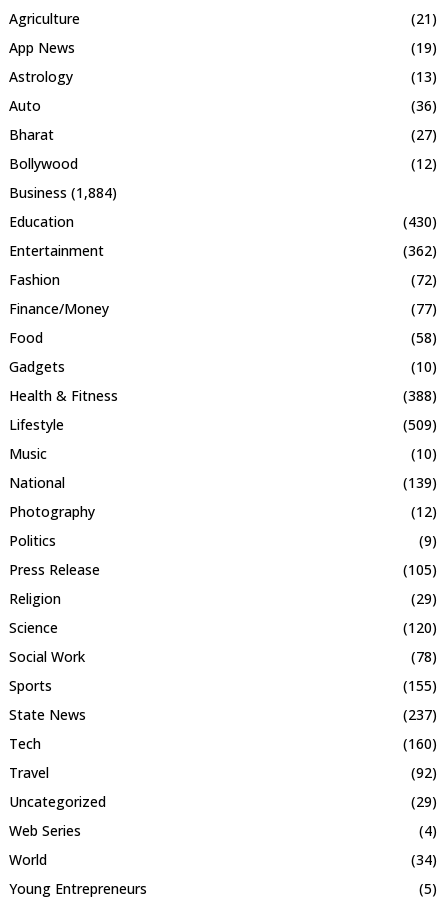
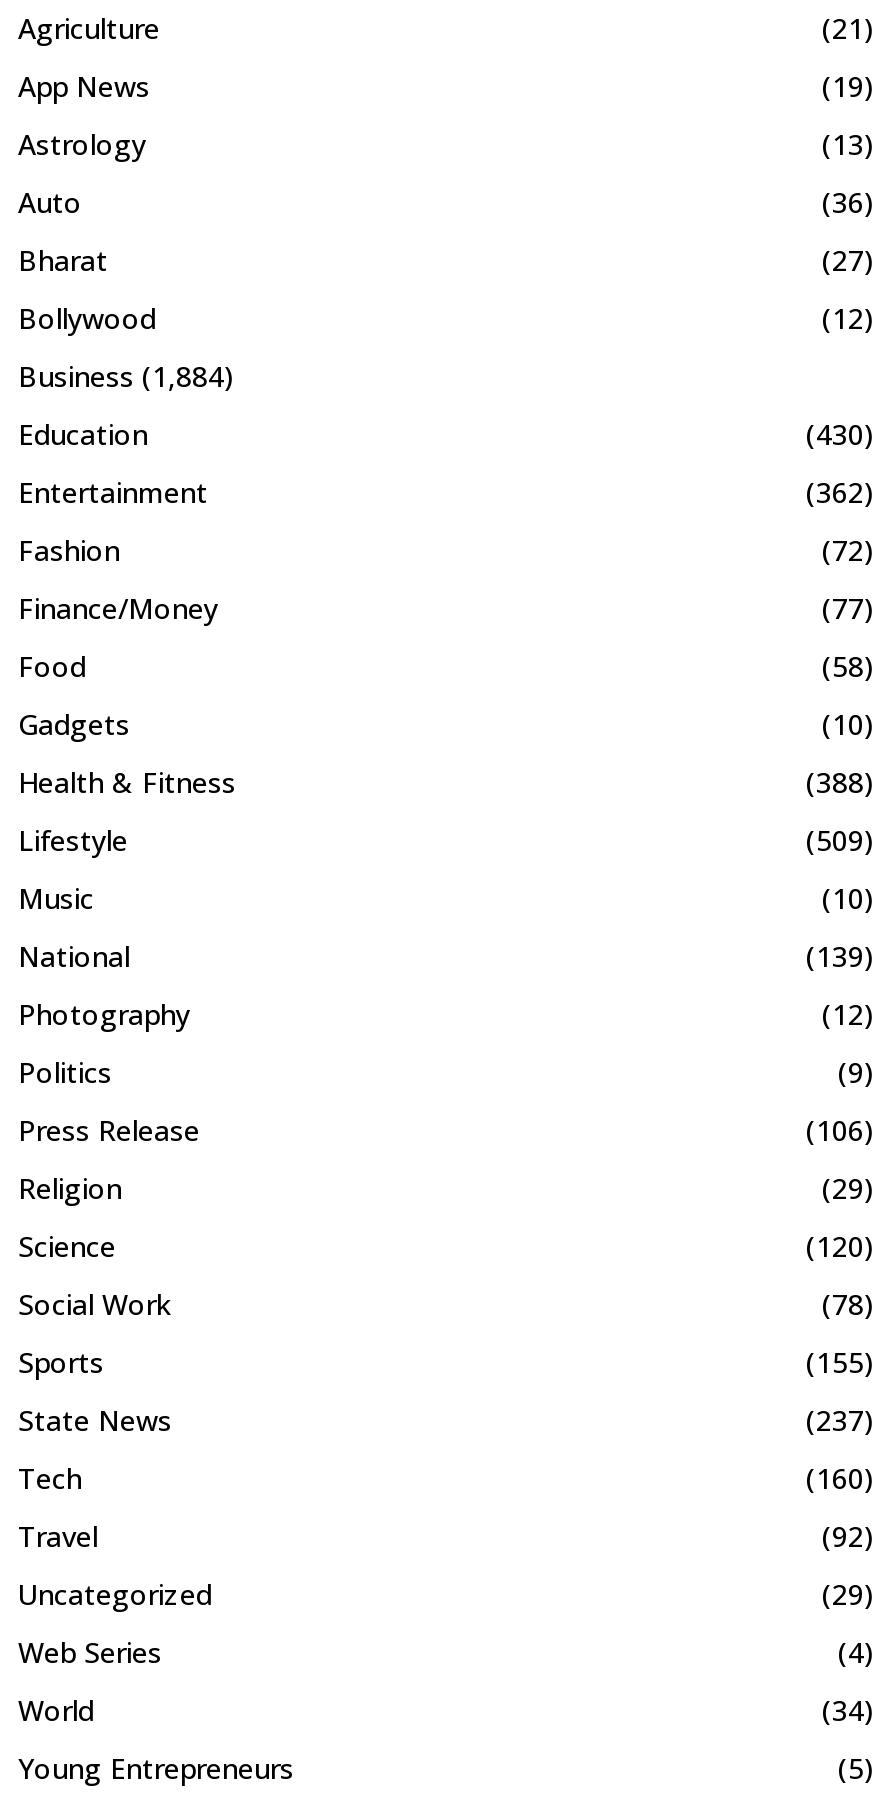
[403,560,437,579] (105) -> [806,1112,874,1150] (106)

